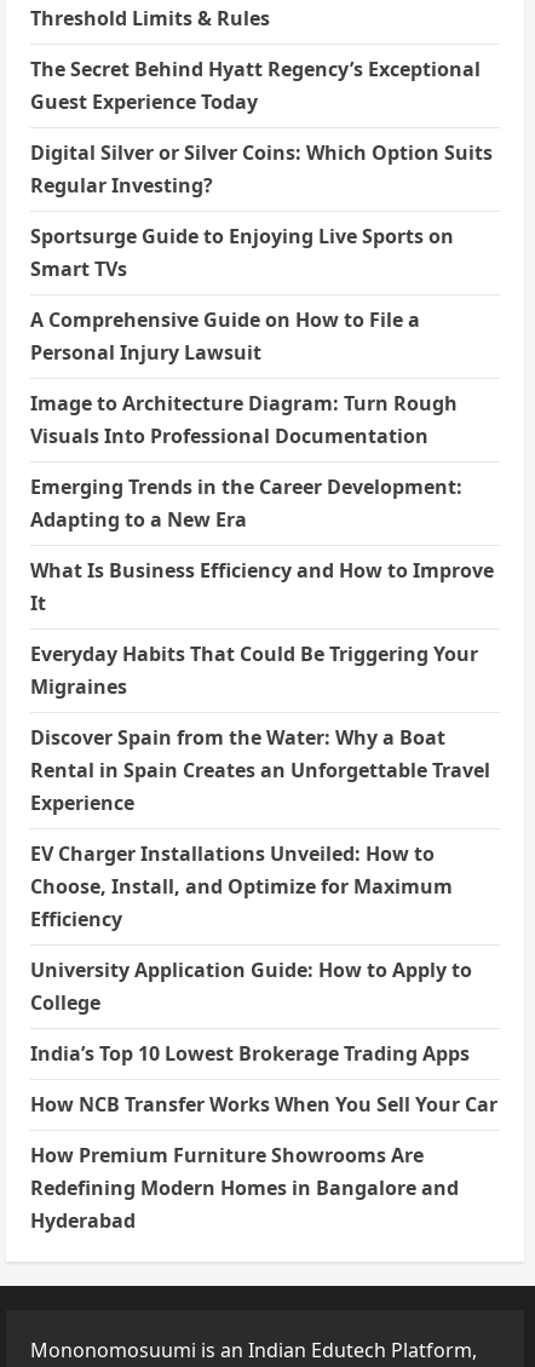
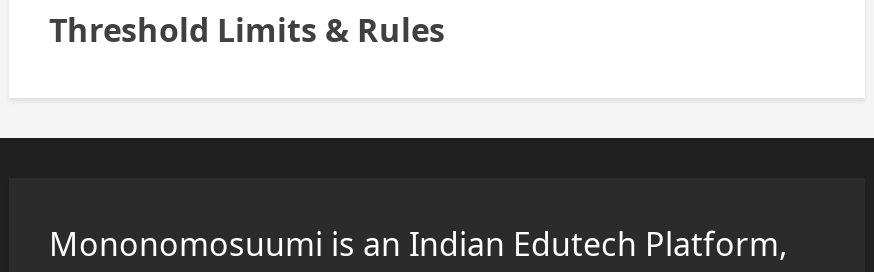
[30,55,497,1233] The Secret Behind Hyatt Regency’s Exceptional | Guest Experience Today | Digital Silver or Silver Coins: Which Option Suits | Regular Investing? | Sportsurge Guide to Enjoying Live Sports on | Smart TVs | A Comprehensive Guide on How to File a | Personal Injury Lawsuit | Image to Architecture Diagram: Turn Rough | Visuals Into Professional Documentation | Emerging Trends in the Career Development: | Adapting to a New Era | What Is Business Efficiency and How to Improve | It | Everyday Habits That Could Be Triggering Your | Migraines | Discover Spain from the Water: Why a Boat | Rental in Spain Creates an Unforgettable Travel | Experience | EV Charger Installations Unveiled: How to | Choose, Install, and Optimize for Maximum | Efficiency | University Application Guide: How to Apply to | College | India’s Top 10 Lowest Brokerage Trading Apps | How NCB Transfer Works When You Sell Your Car | How Premium Furniture Showrooms Are | Redefining Modern Homes in Bangalore and | Hyderabad -> none

